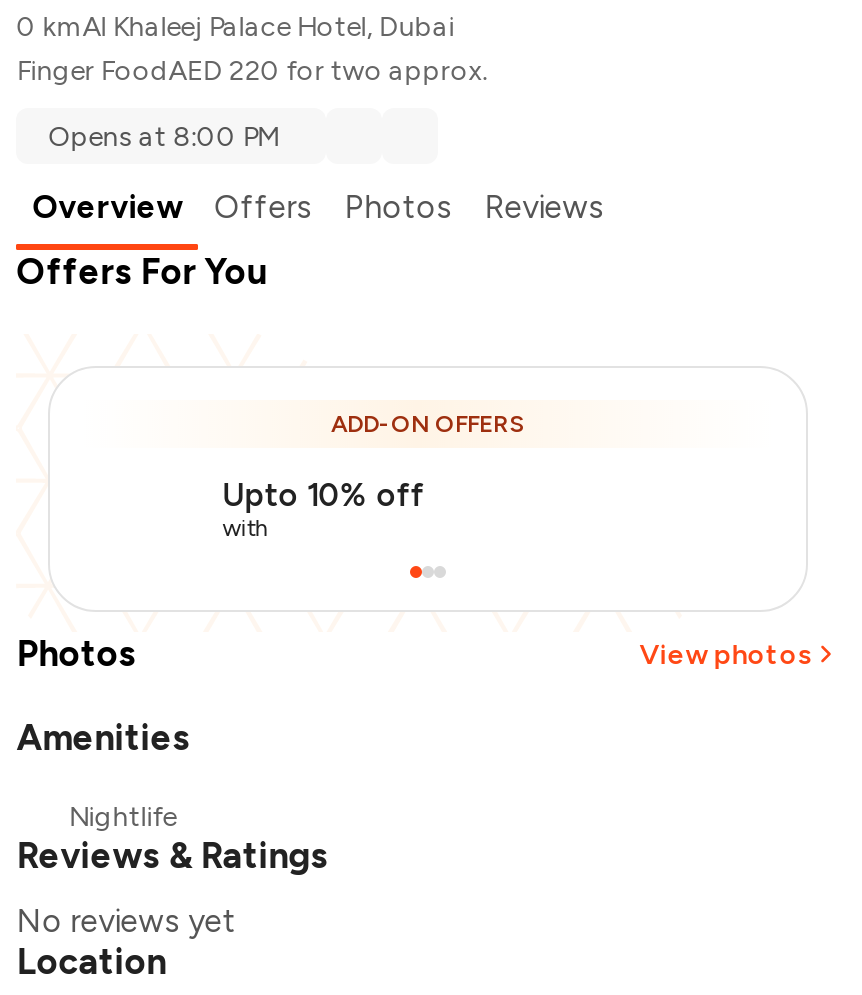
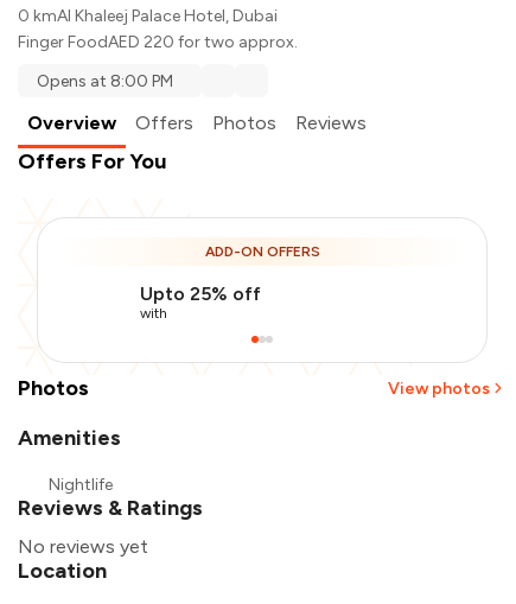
[223,476,425,514] Upto 10% off -> [140,283,261,305] Upto 25% off

